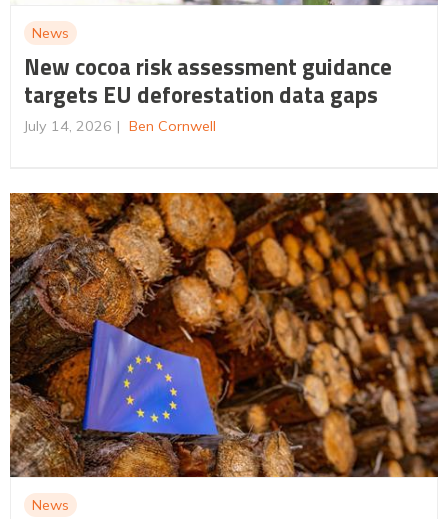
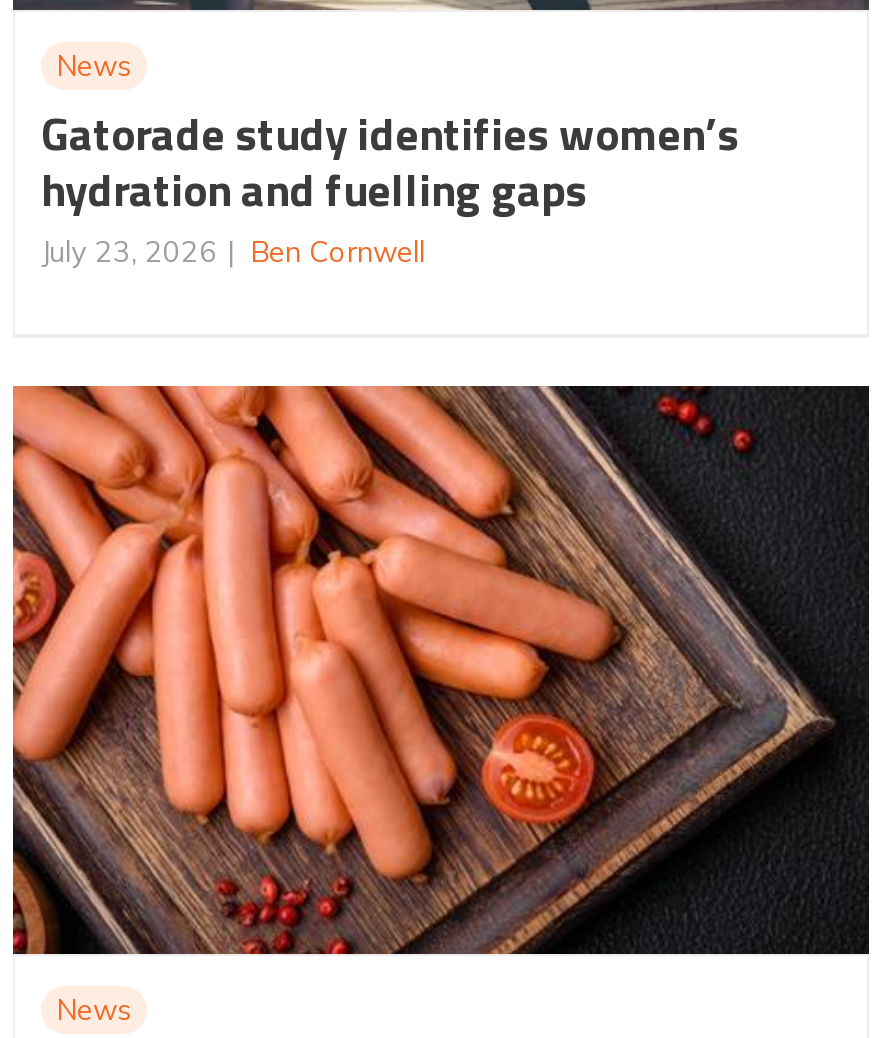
[24,49,392,135] New cocoa risk assessment guidance | targets EU deforestation data gaps | July 14, 2026 -> [41,98,739,270] Gatorade study identifies women’s | hydration and fuelling gaps | July 23, 2026
[9,192,439,478] [image] -> [11,384,871,956] [image]

